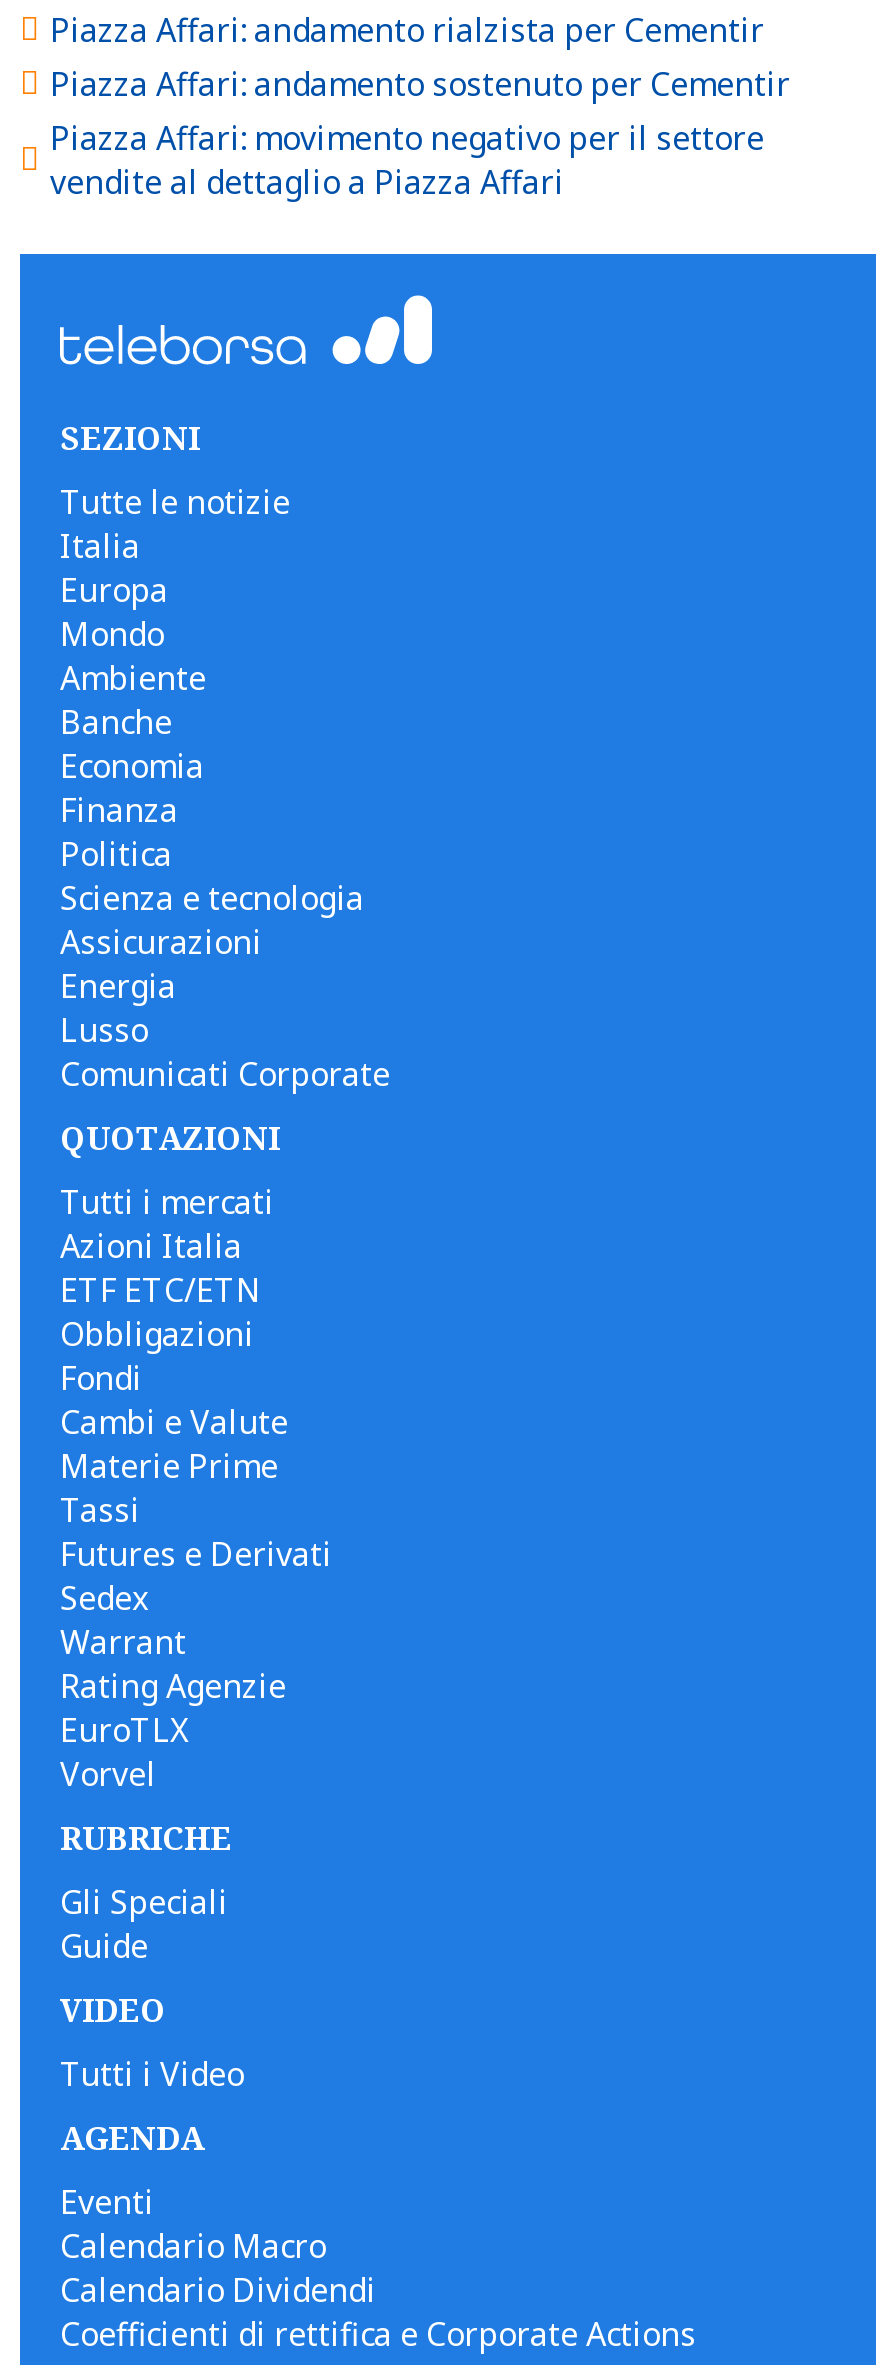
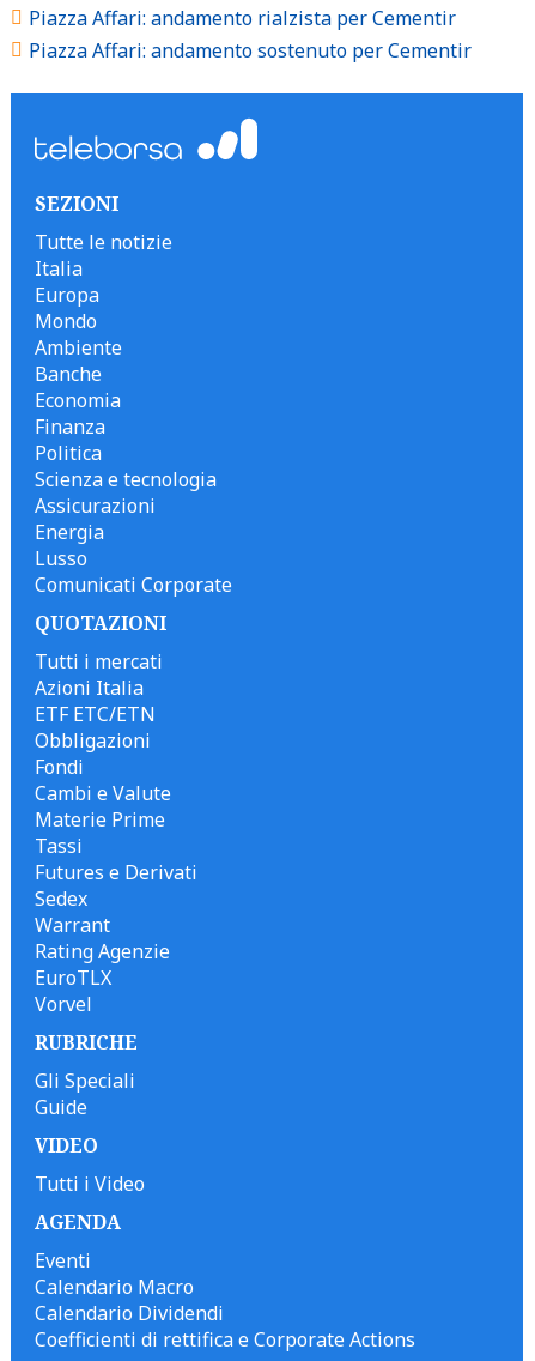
[50,116,764,204] Piazza Affari: movimento negativo per il settore | vendite al dettaglio a Piazza Affari -> none

